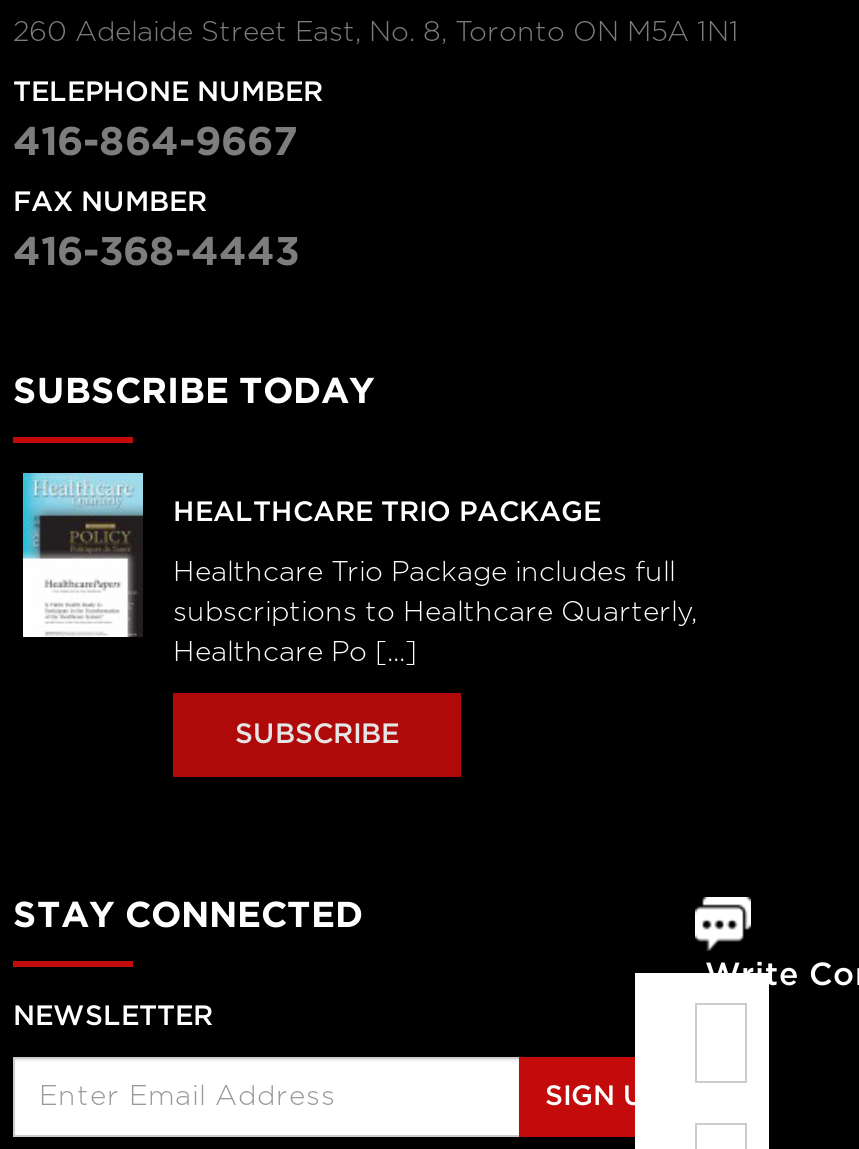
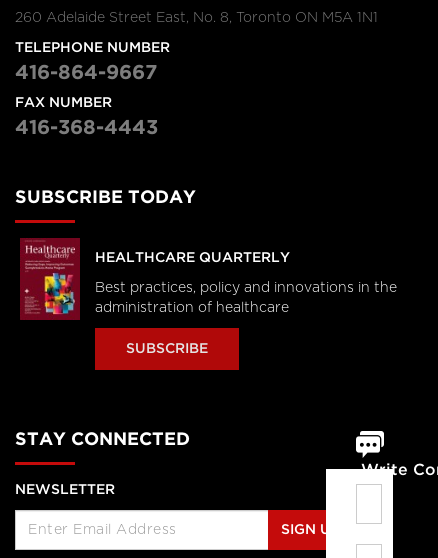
[21,471,601,639] [image] | HEALTHCARE TRIO PACKAGE -> [19,238,290,320] [image] | HEALTHCARE QUARTERLY
[173,560,697,668] Healthcare Trio Package includes full | subscriptions to Healthcare Quarterly, | Healthcare Po [...] -> [95,281,397,315] Best practices, policy and innovations in the | administration of healthcare

